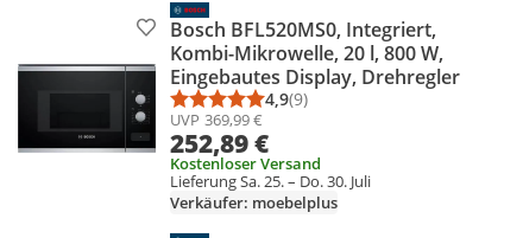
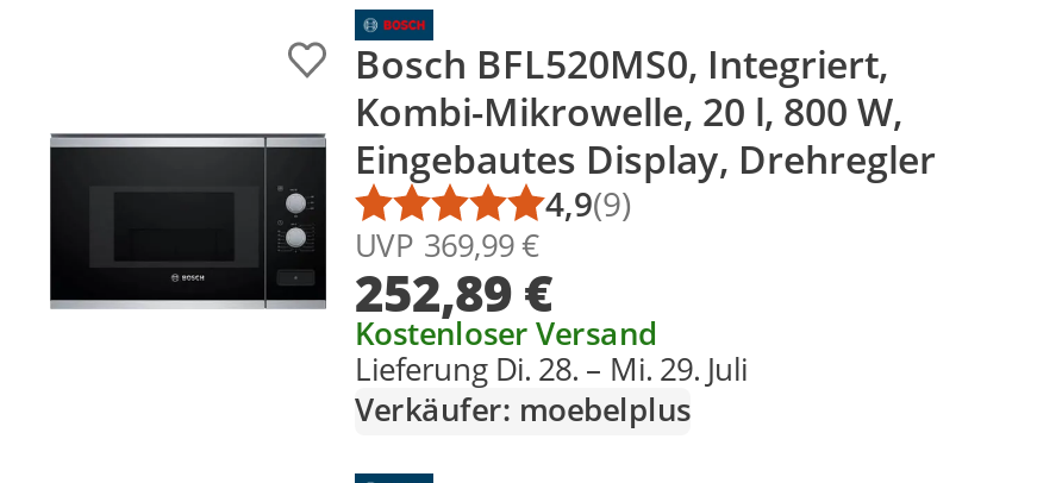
[170,171,371,192] Lieferung Sa. 25. – Do. 30. Juli -> [355,347,748,390] Lieferung Di. 28. – Mi. 29. Juli

